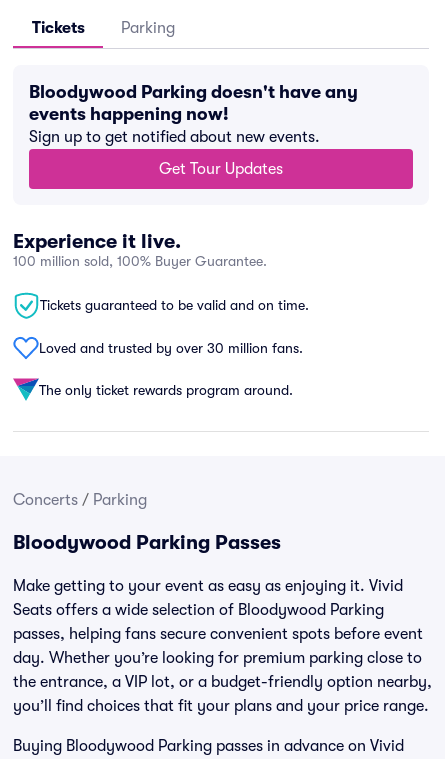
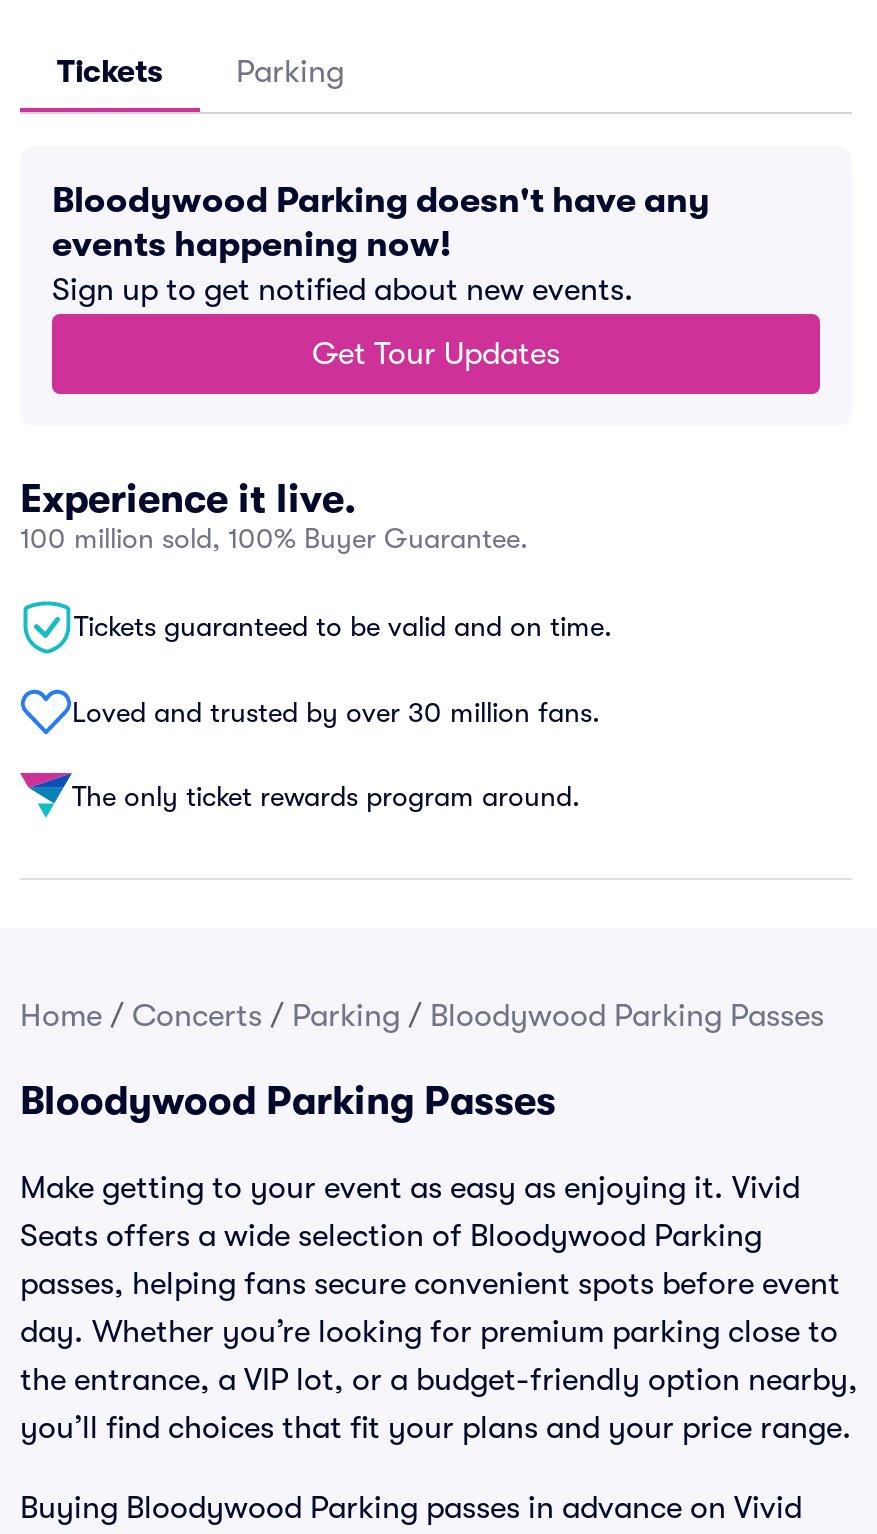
[13,491,147,509] Concerts / Parking -> [20,998,824,1034] Home / Concerts / Parking / Bloodywood Parking Passes

